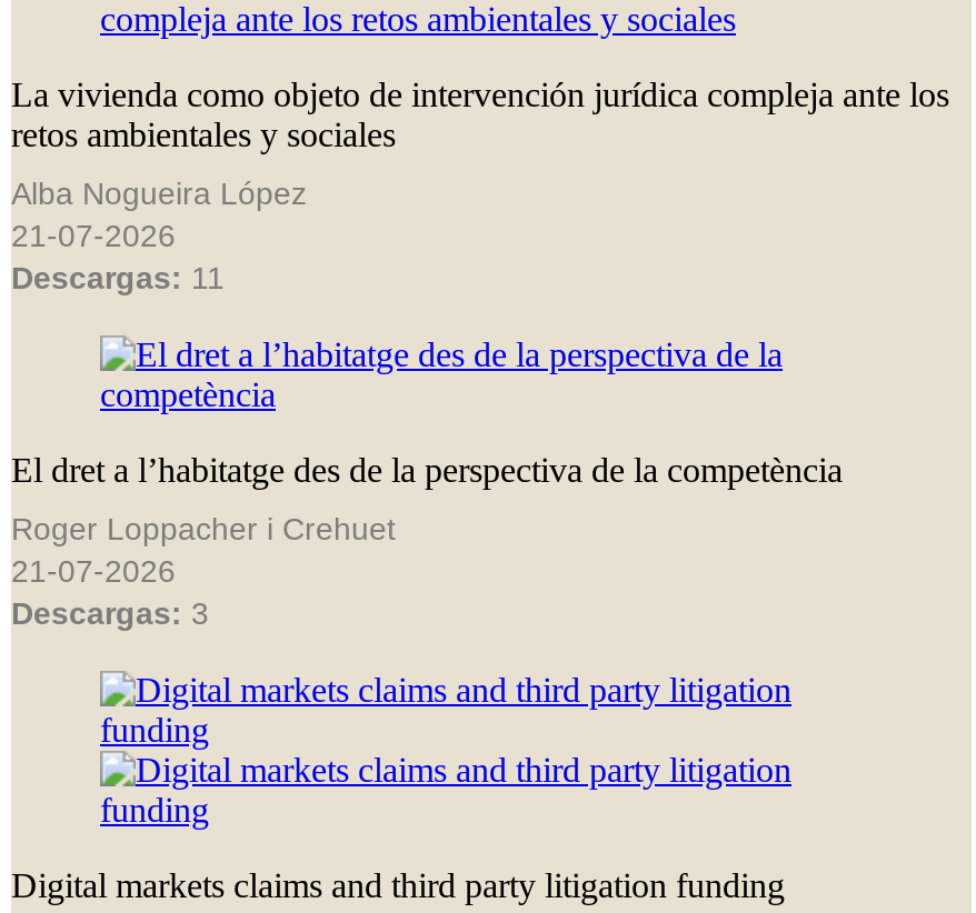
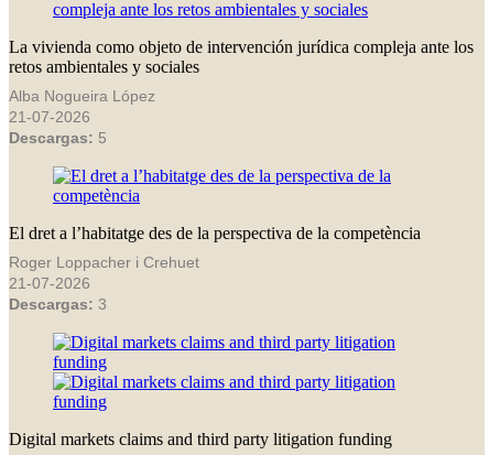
[11,259,225,295] Descargas: 11 -> [9,128,107,146] Descargas: 5

